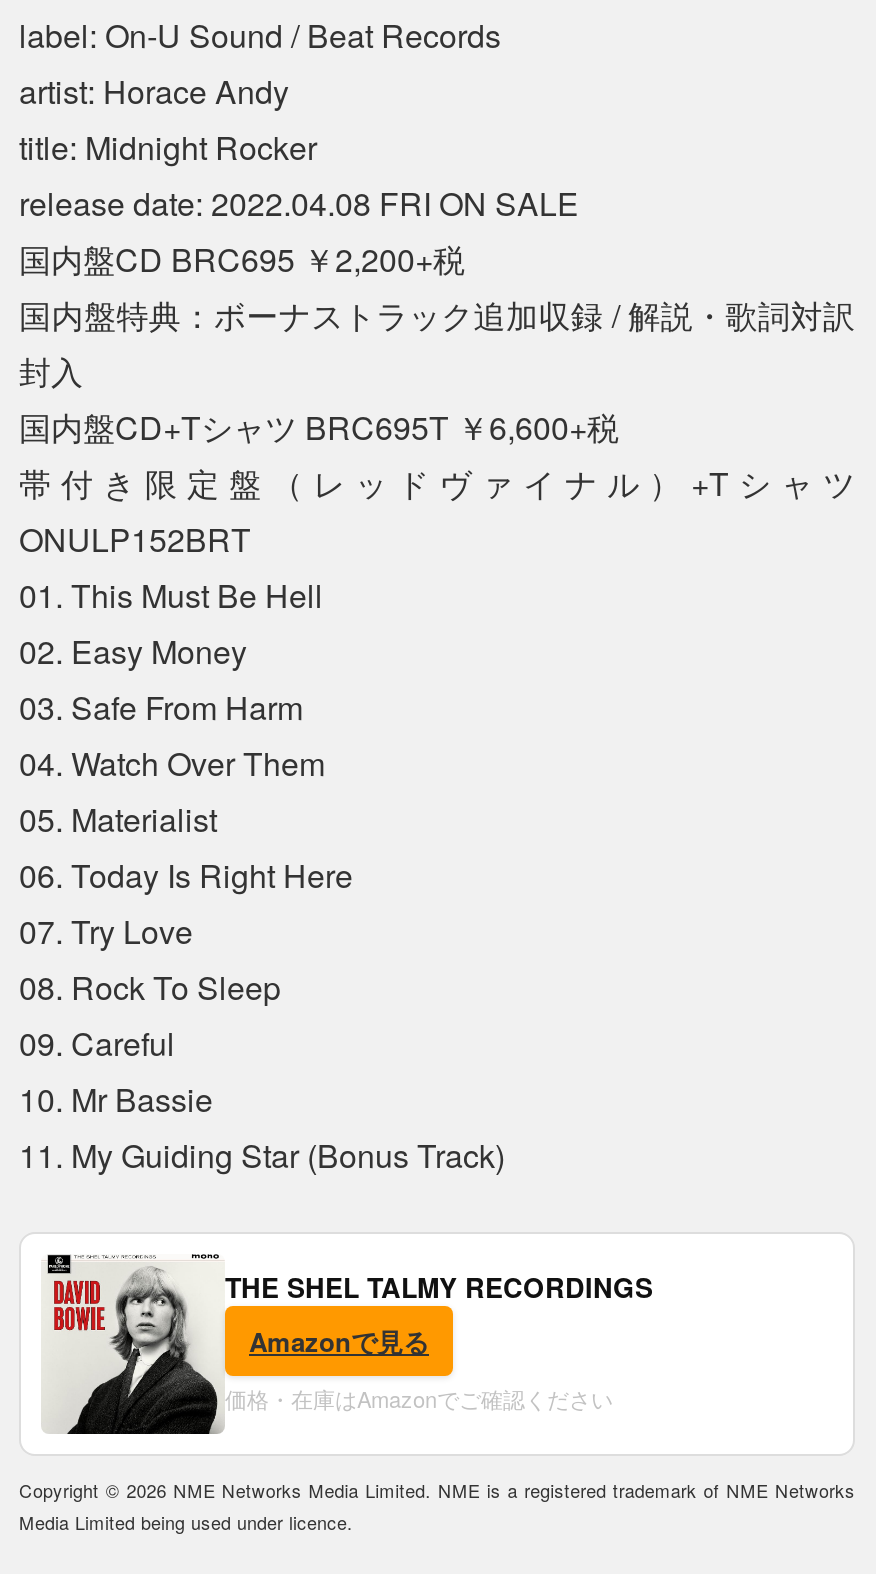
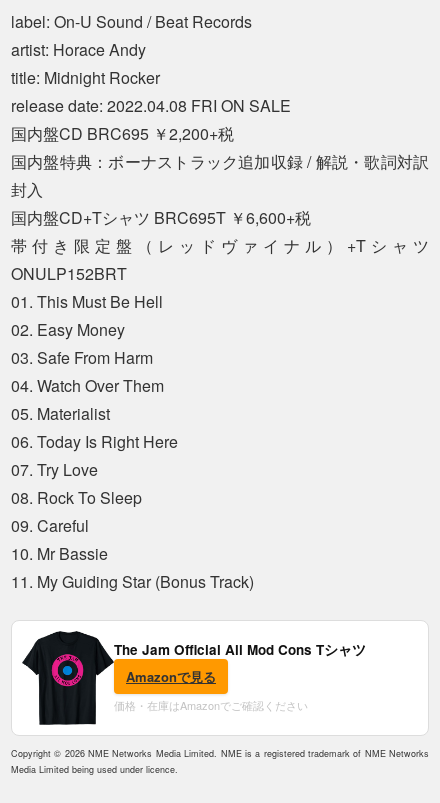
[43,1252,653,1436] [image] | THE SHEL TALMY RECORDINGS -> [22,631,366,726] [image] | The Jam Official All Mod Cons Tシャツ

